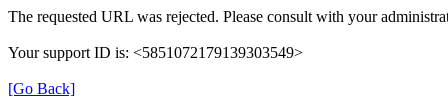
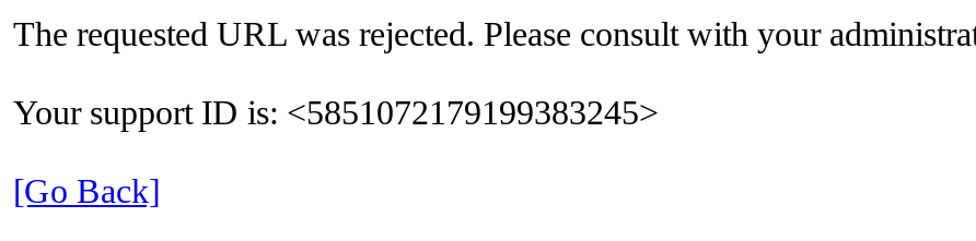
[8,44,303,61] Your support ID is: <5851072179139303549> -> [13,94,659,131] Your support ID is: <5851072179199383245>

